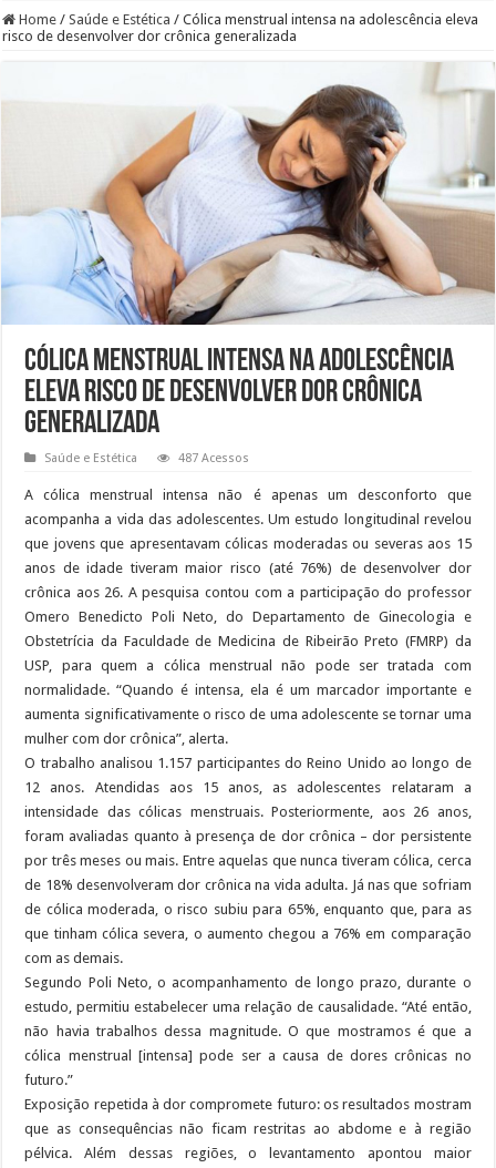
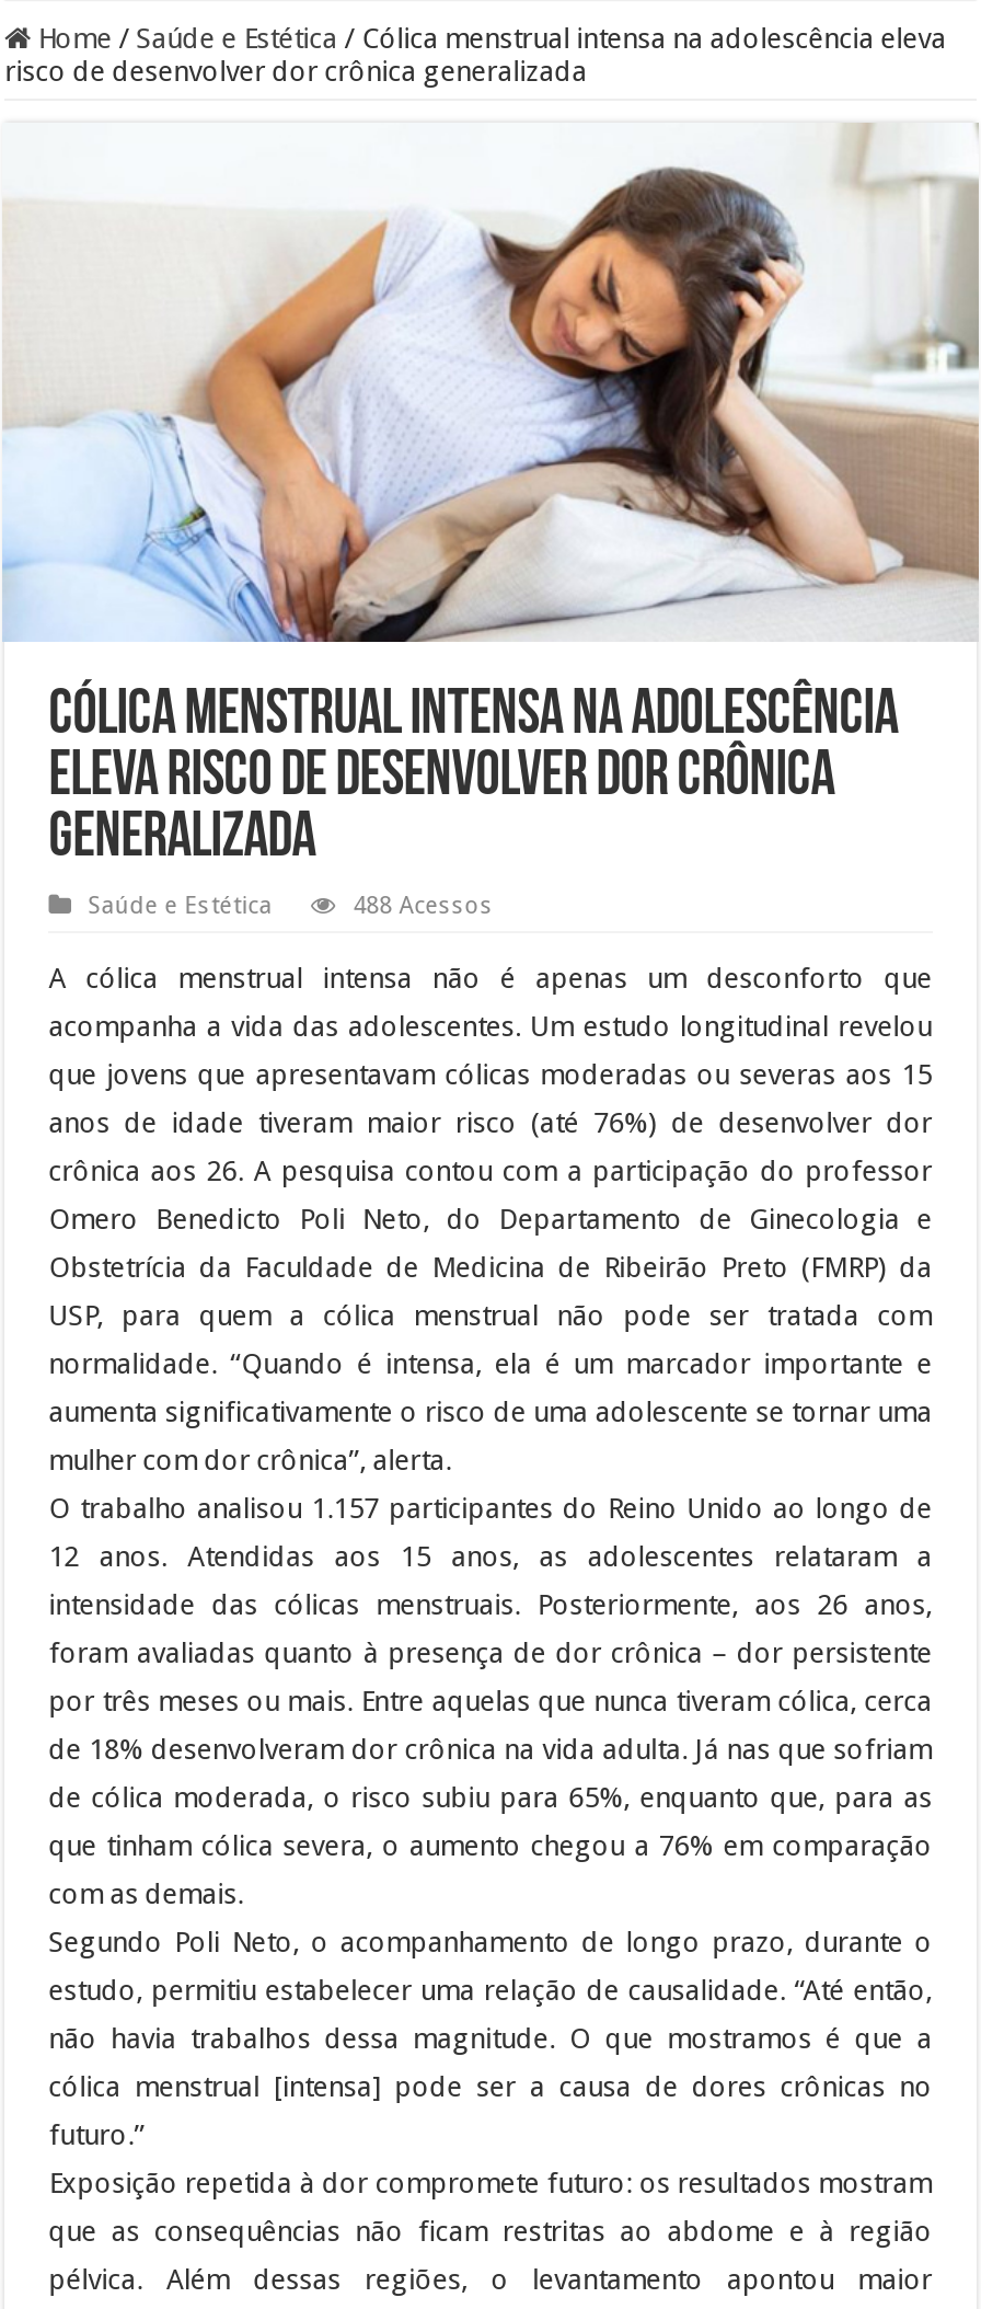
[178,451,249,465] 487 Acessos -> [353,892,493,920] 488 Acessos

